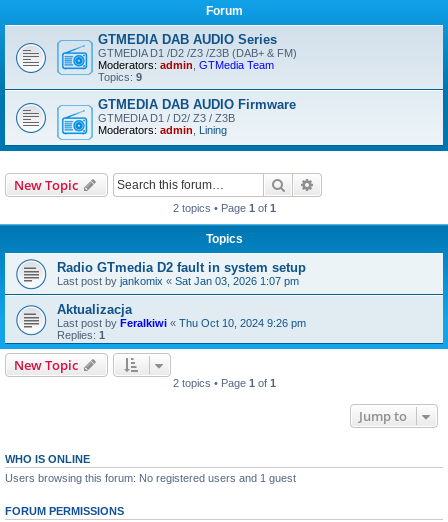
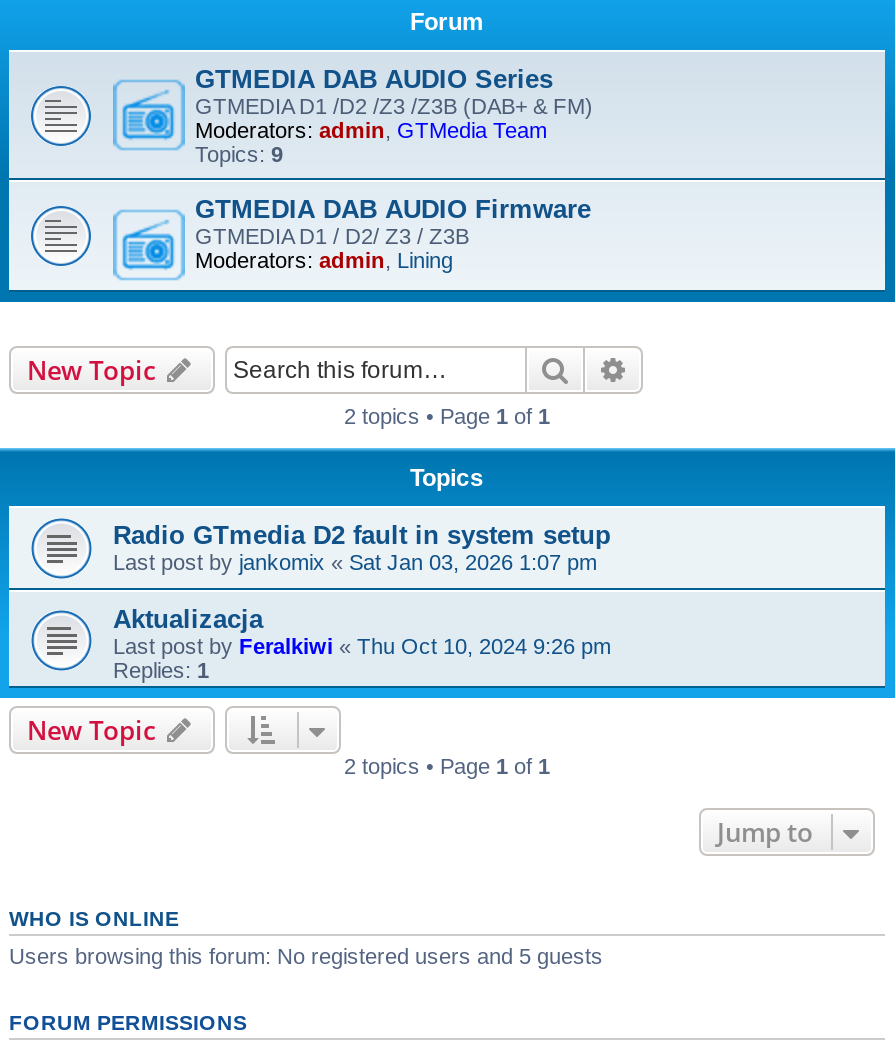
[5,471,296,483] Users browsing this forum: No registered users and 1 guest -> [9,943,603,967] Users browsing this forum: No registered users and 5 guests

